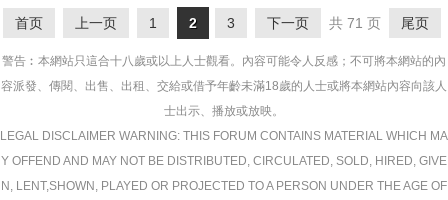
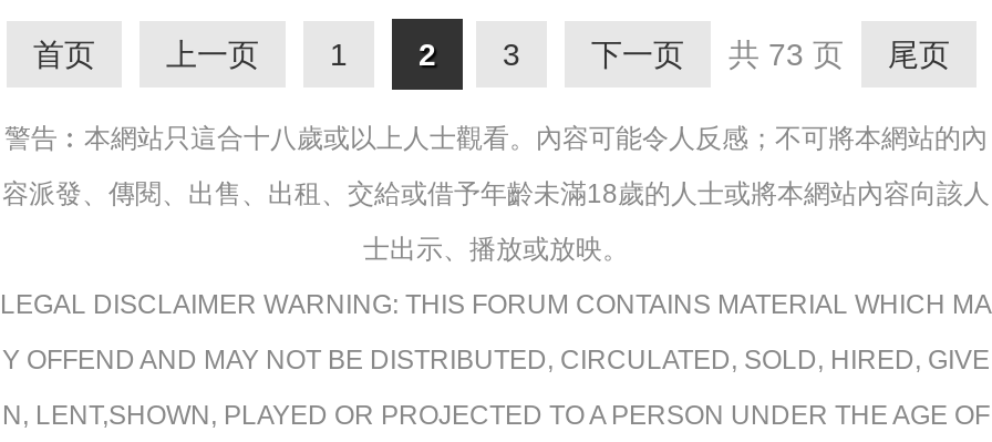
[15,15,429,31] 首页 上一页 1 2 3 下一页 共 71 页 尾页 -> [33,37,950,72] 首页 上一页 1 2 3 下一页 共 73 页 尾页

